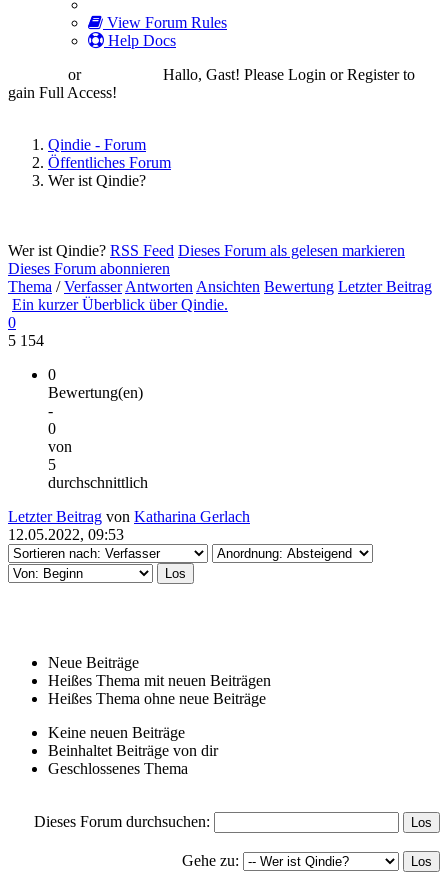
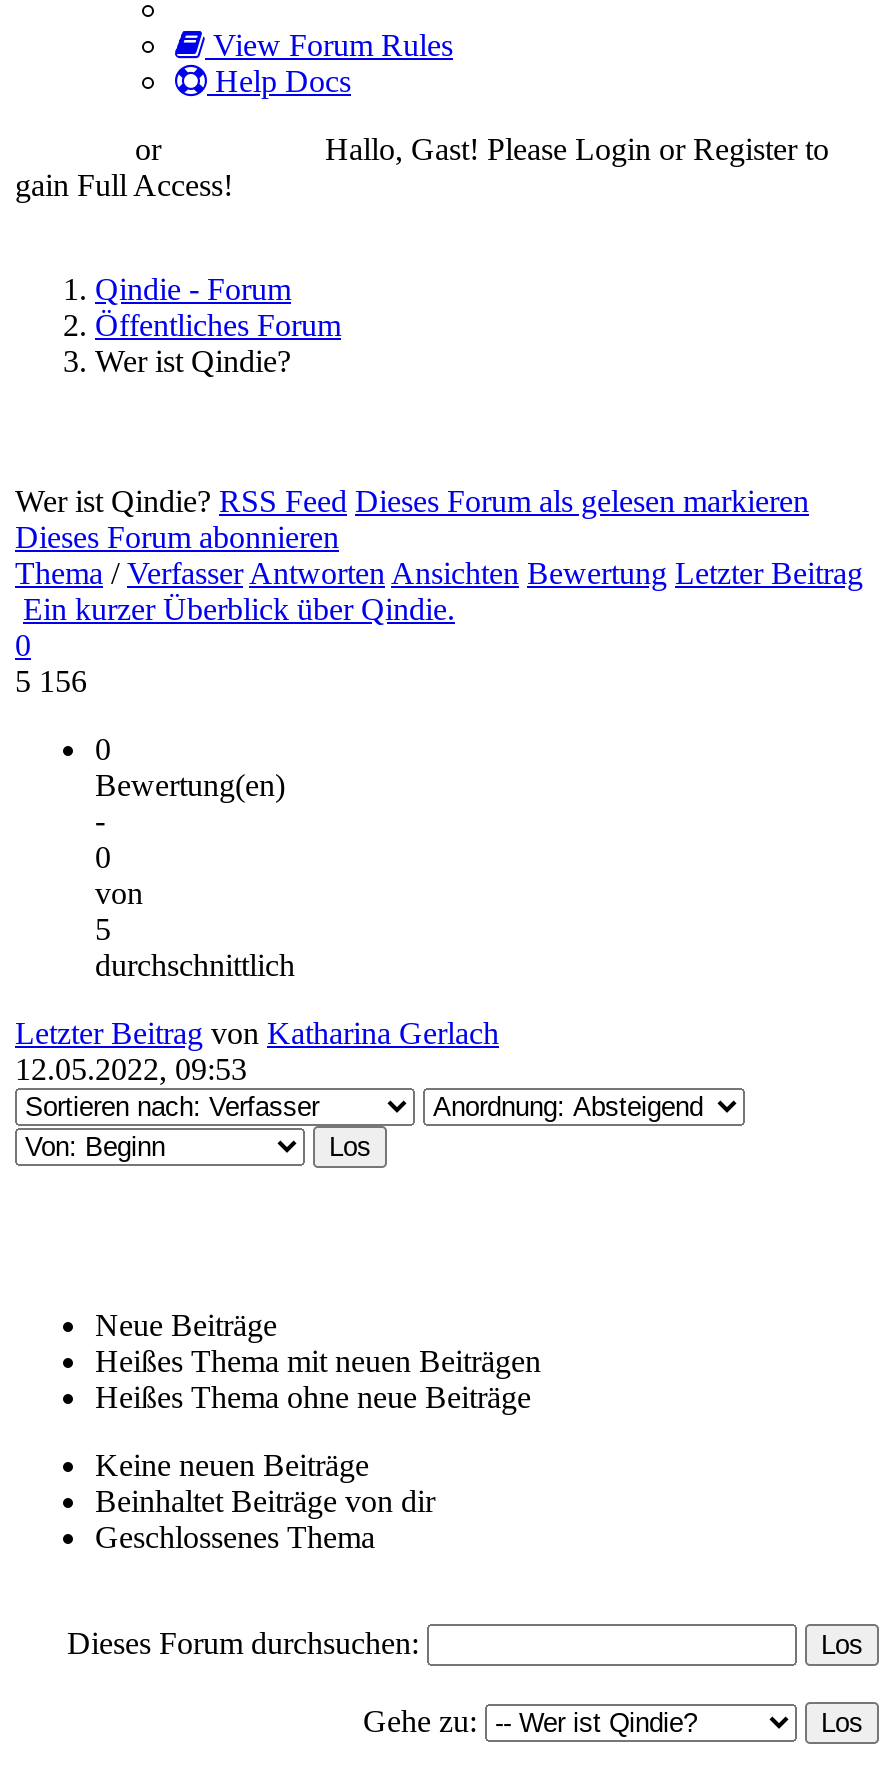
[8,332,44,349] 5 154 -> [15,664,87,698] 5 156

